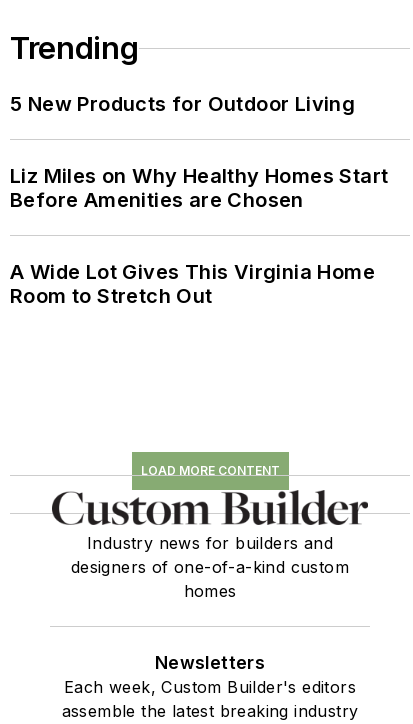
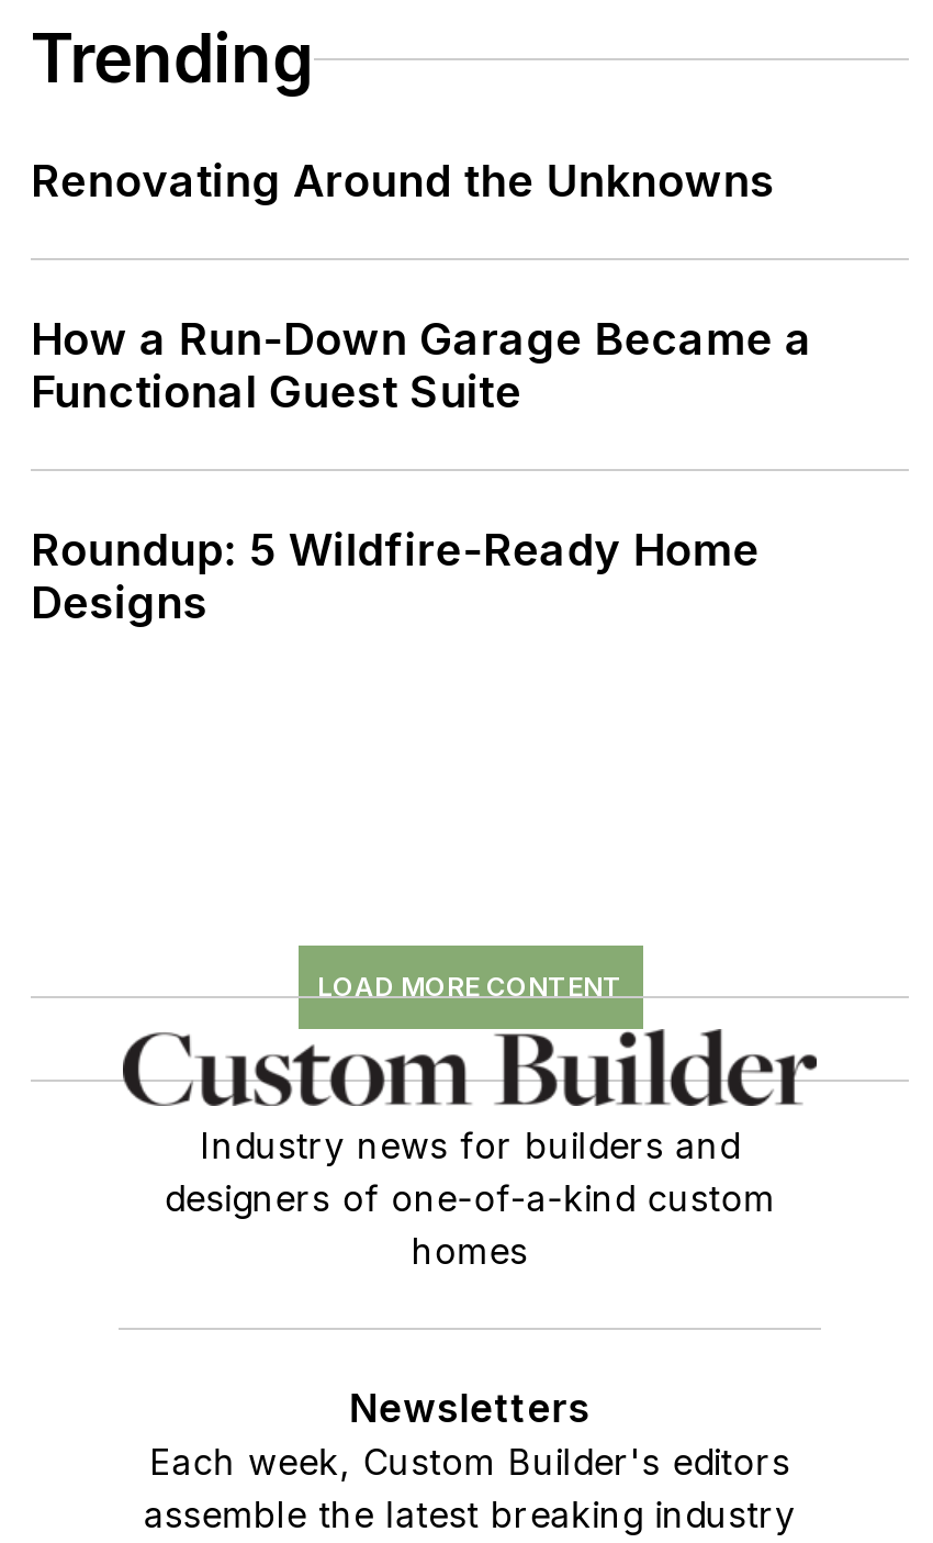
[10,92,355,116] 5 New Products for Outdoor Living -> [31,155,775,208] Renovating Around the Unknowns
[10,164,388,212] Liz Miles on Why Healthy Homes Start | Before Amenities are Chosen -> [31,313,812,419] How a Run-Down Garage Became a | Functional Guest Suite
[10,260,375,308] A Wide Lot Gives This Virginia Home | Room to Stretch Out -> [31,524,760,630] Roundup: 5 Wildfire-Ready Home | Designs

